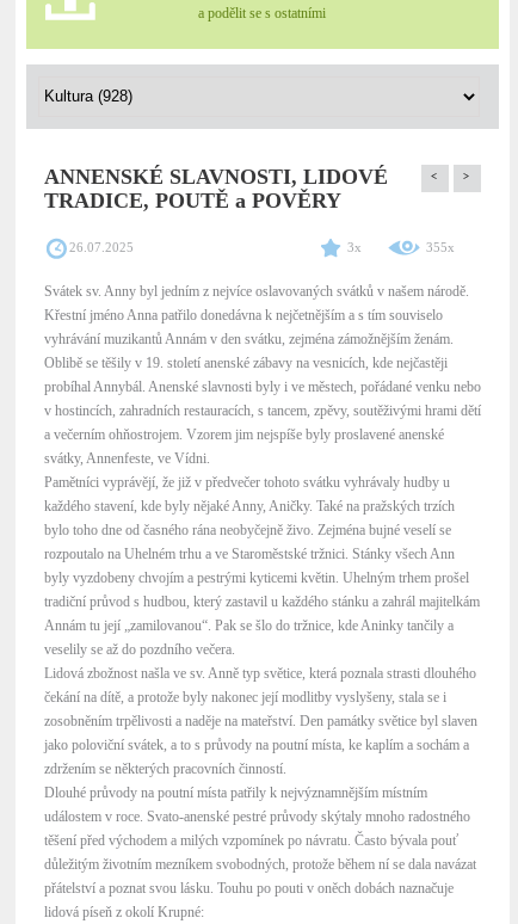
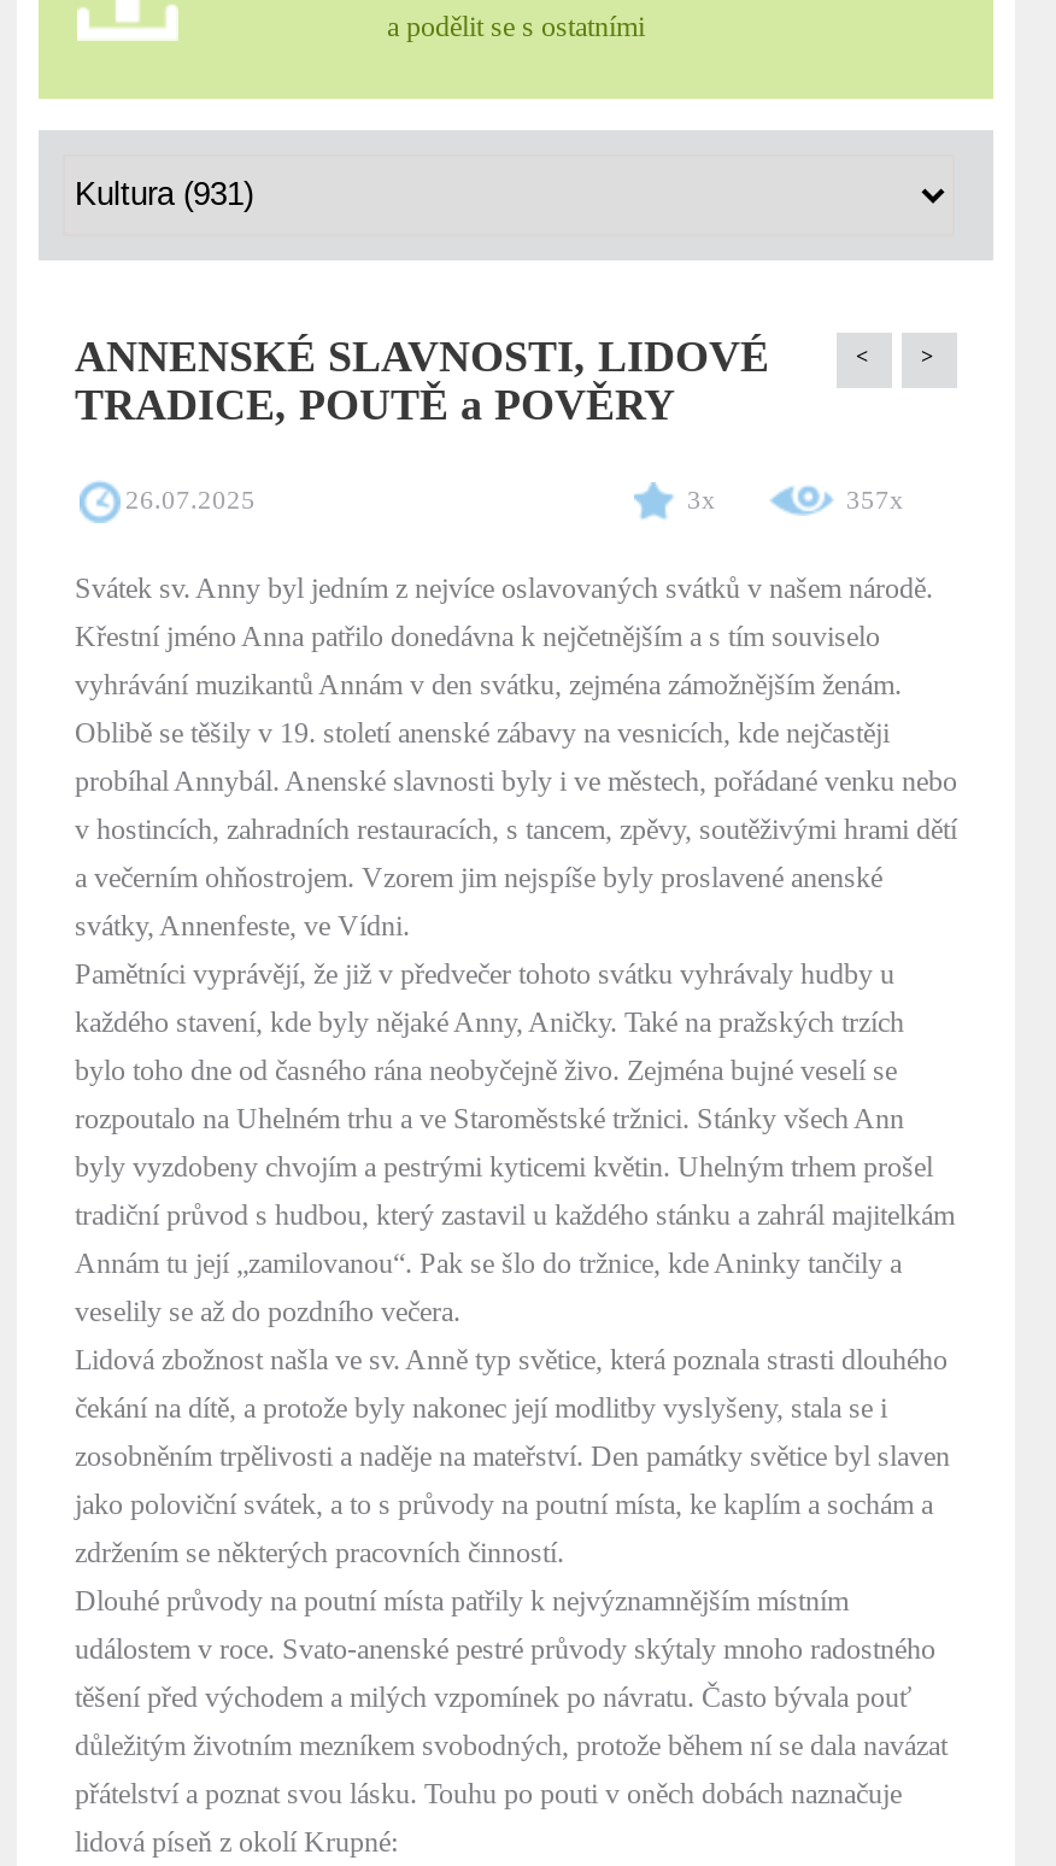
[426,239,455,254] 355x -> [846,484,904,513] 357x

